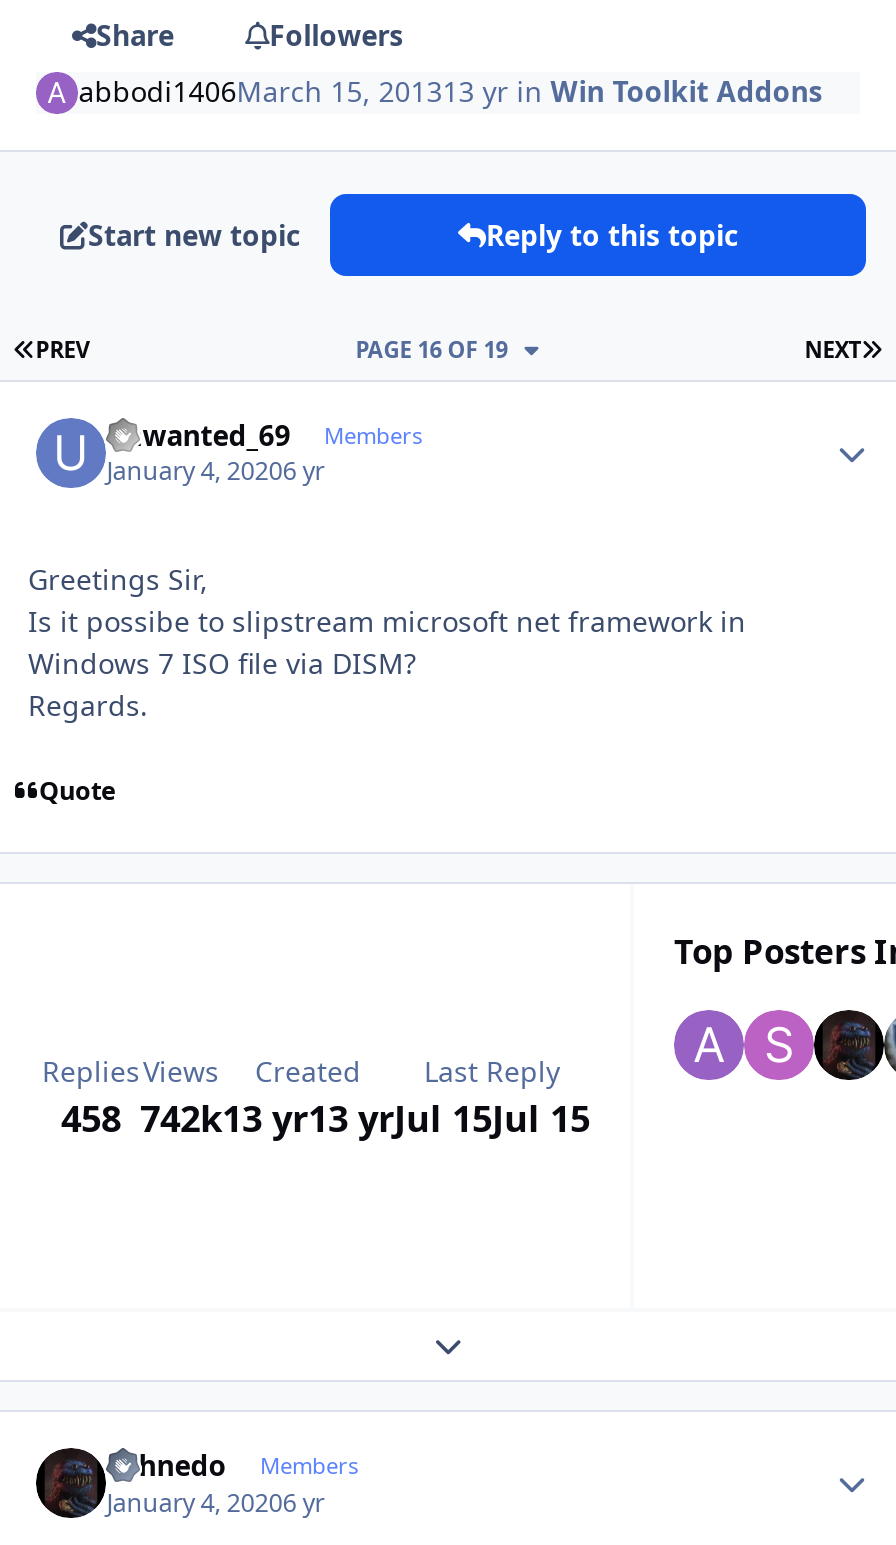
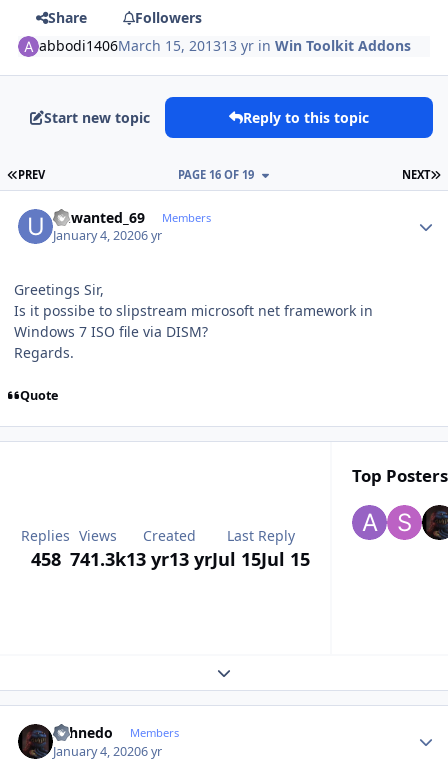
[672,1008,890,1082] [image] -> [337,504,445,541] [image]
[61,1094,590,1142] 458 742k 13 yr13 yr Jul 15Jul 15 -> [30,547,310,571] 458 741.3k 13 yr13 yr Jul 15Jul 15

